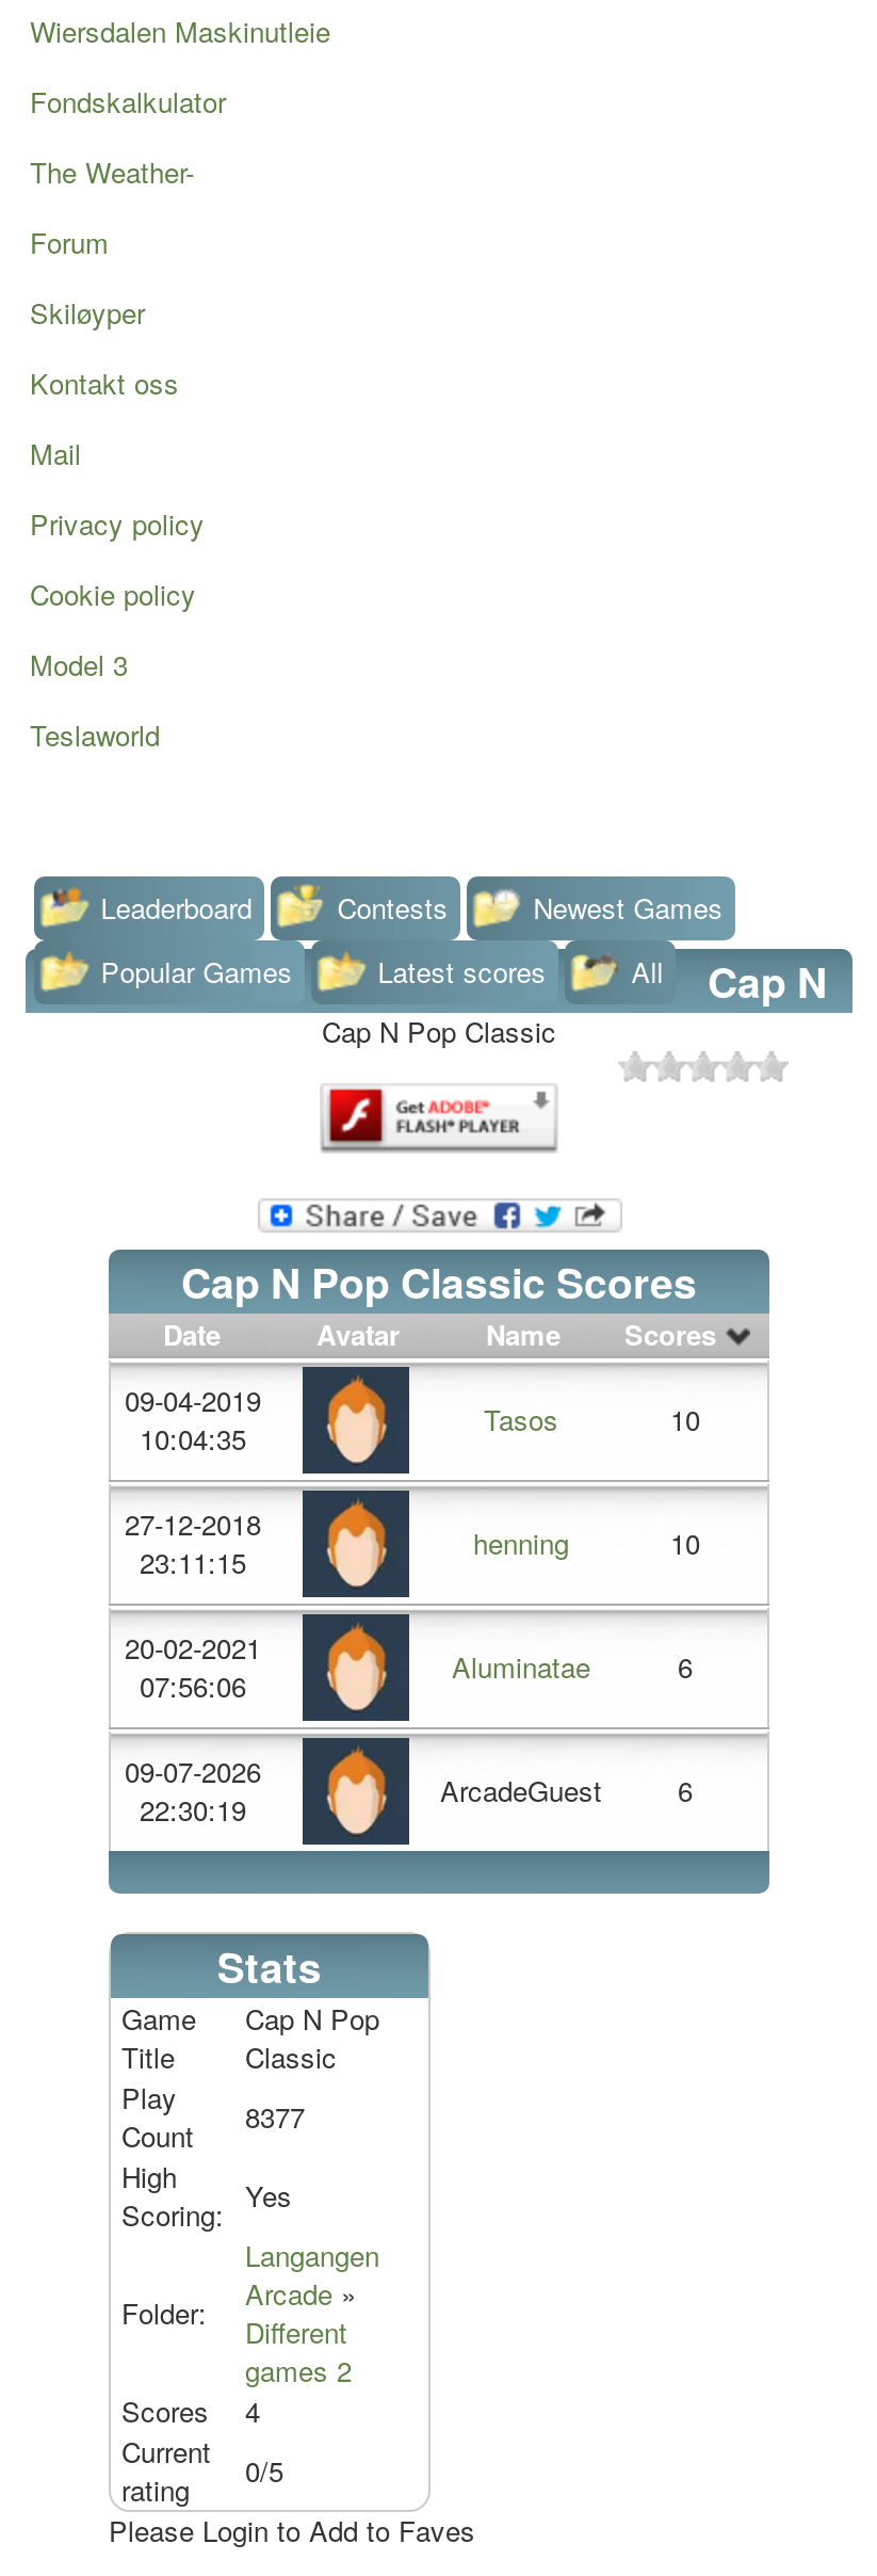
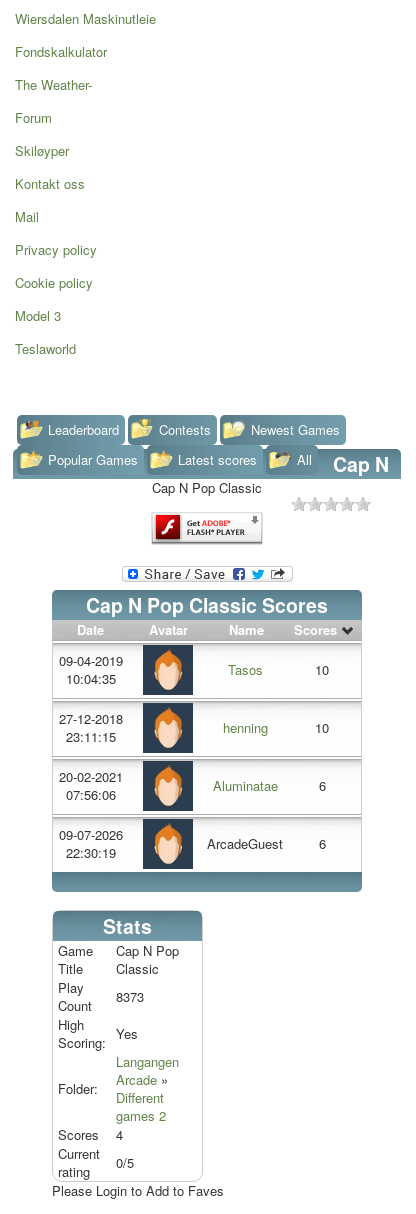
[121,2076,305,2155] Play Count 8377 -> [58,978,144,1015] Play Count 8373

